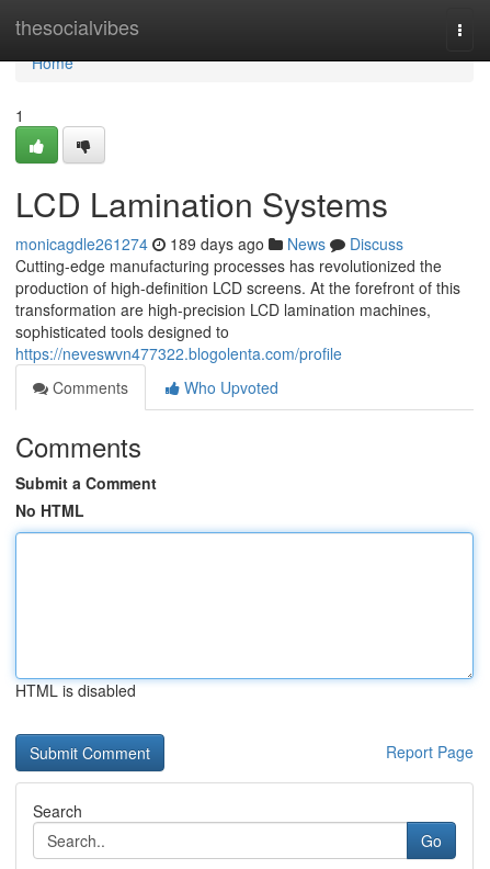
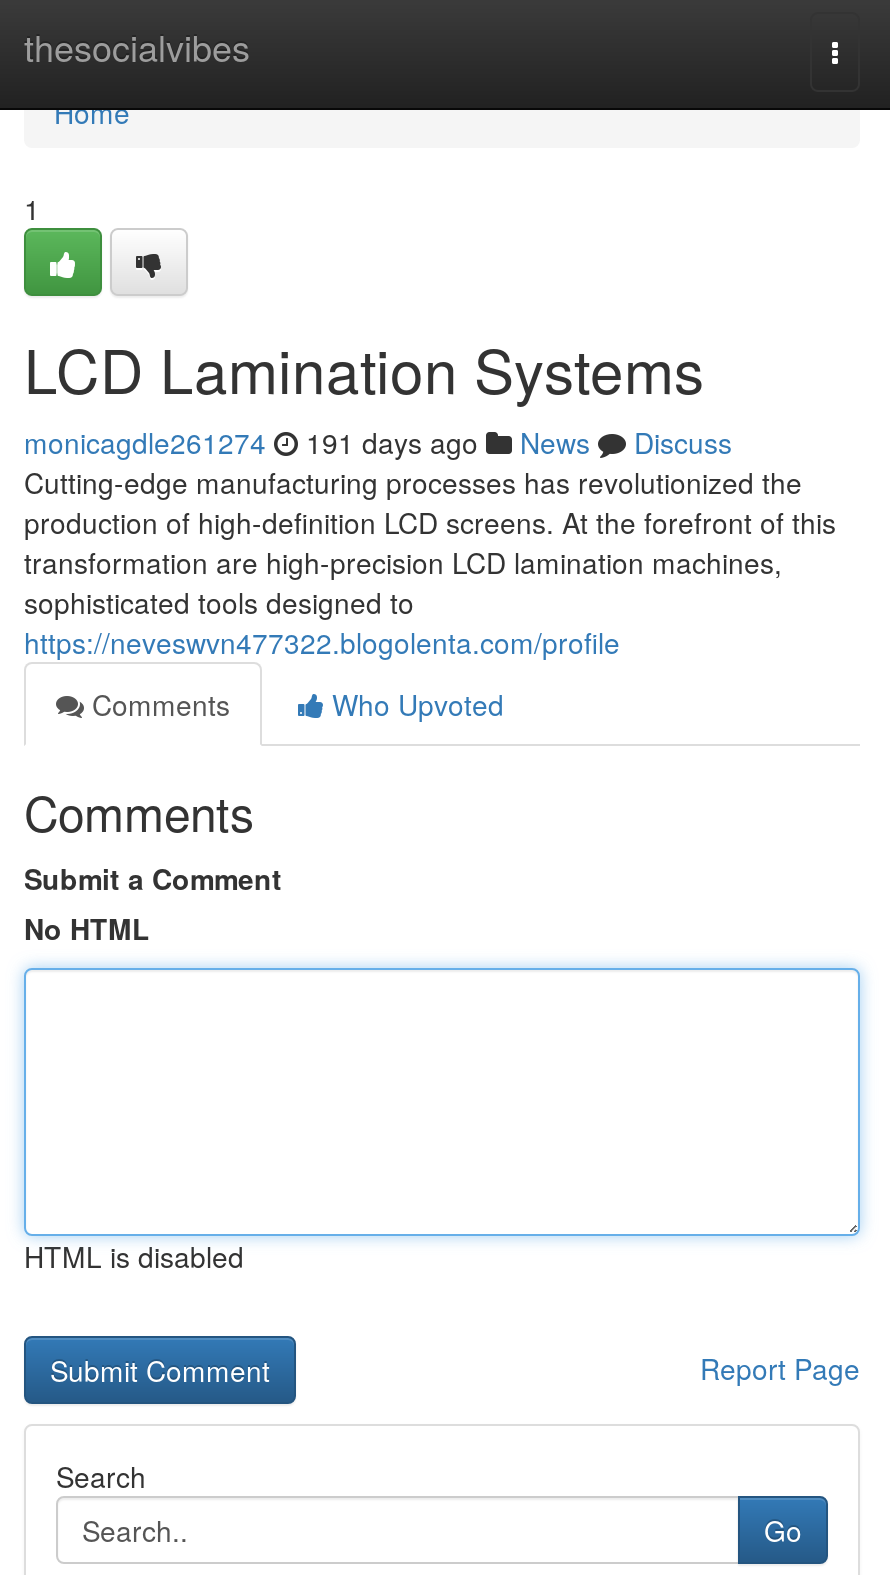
[15,233,403,255] monicagdle261274 189 days ago News Discuss -> [24,422,732,462] monicagdle261274 191 days ago News Discuss

